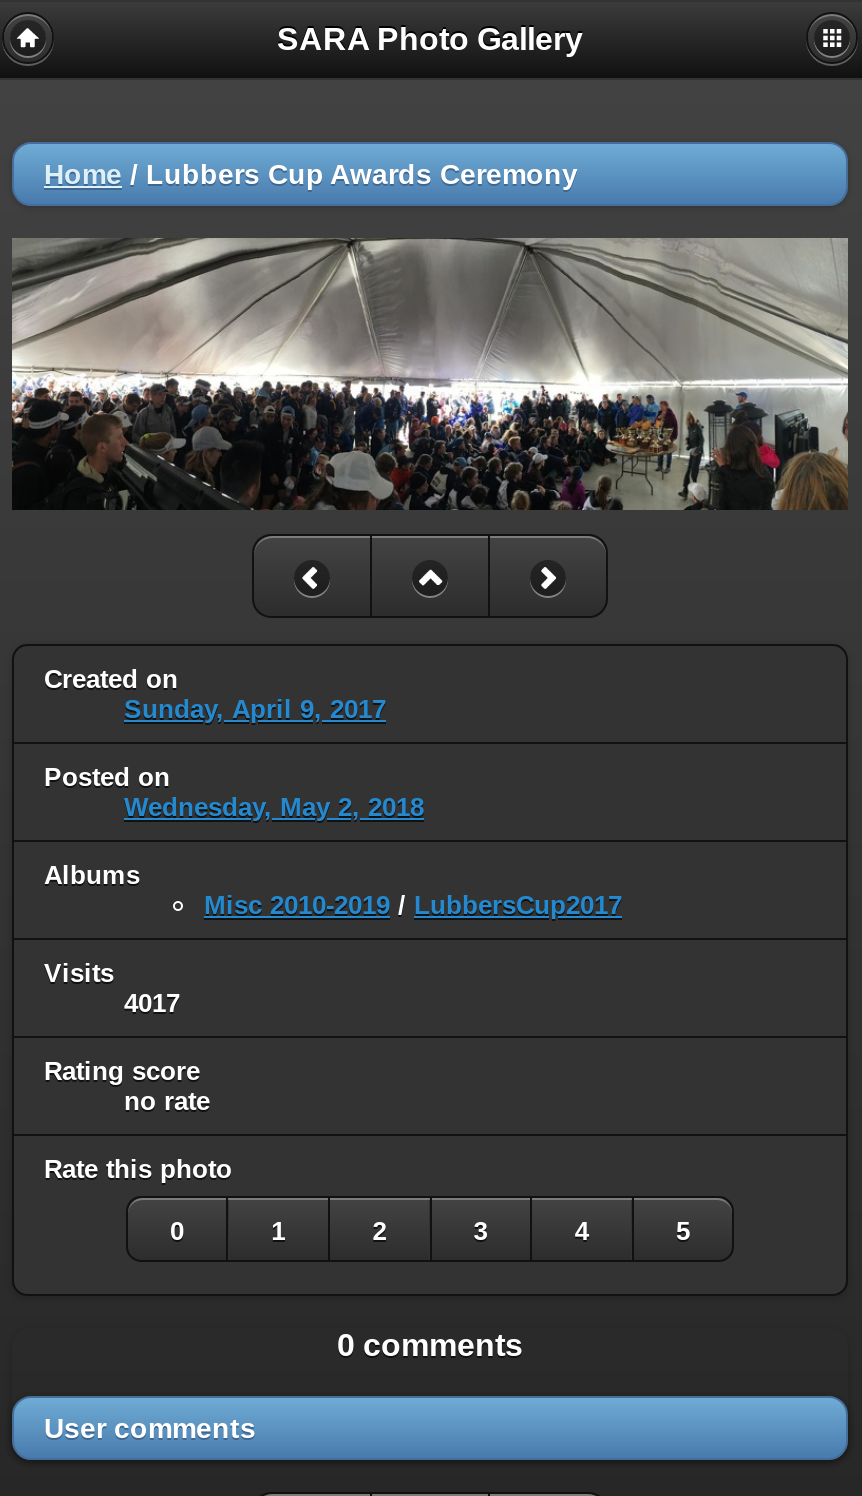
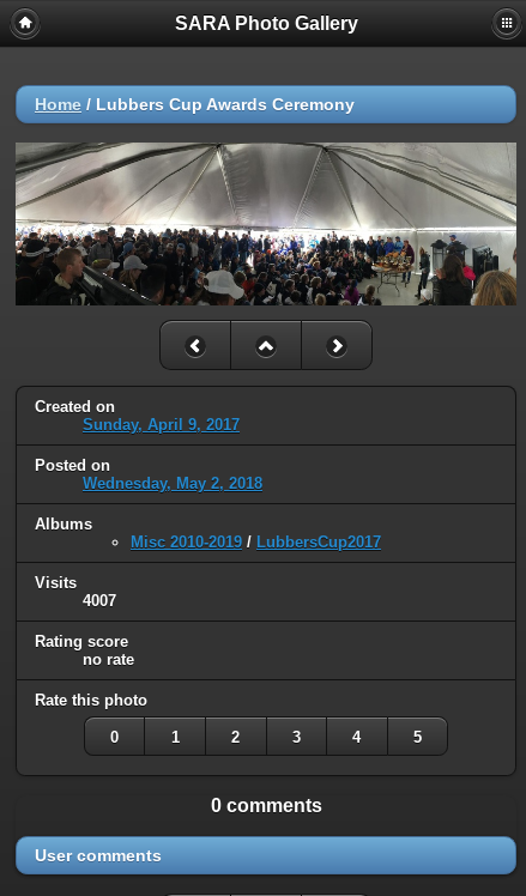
[124,988,180,1018] 4017 -> [83,592,116,609] 4007

